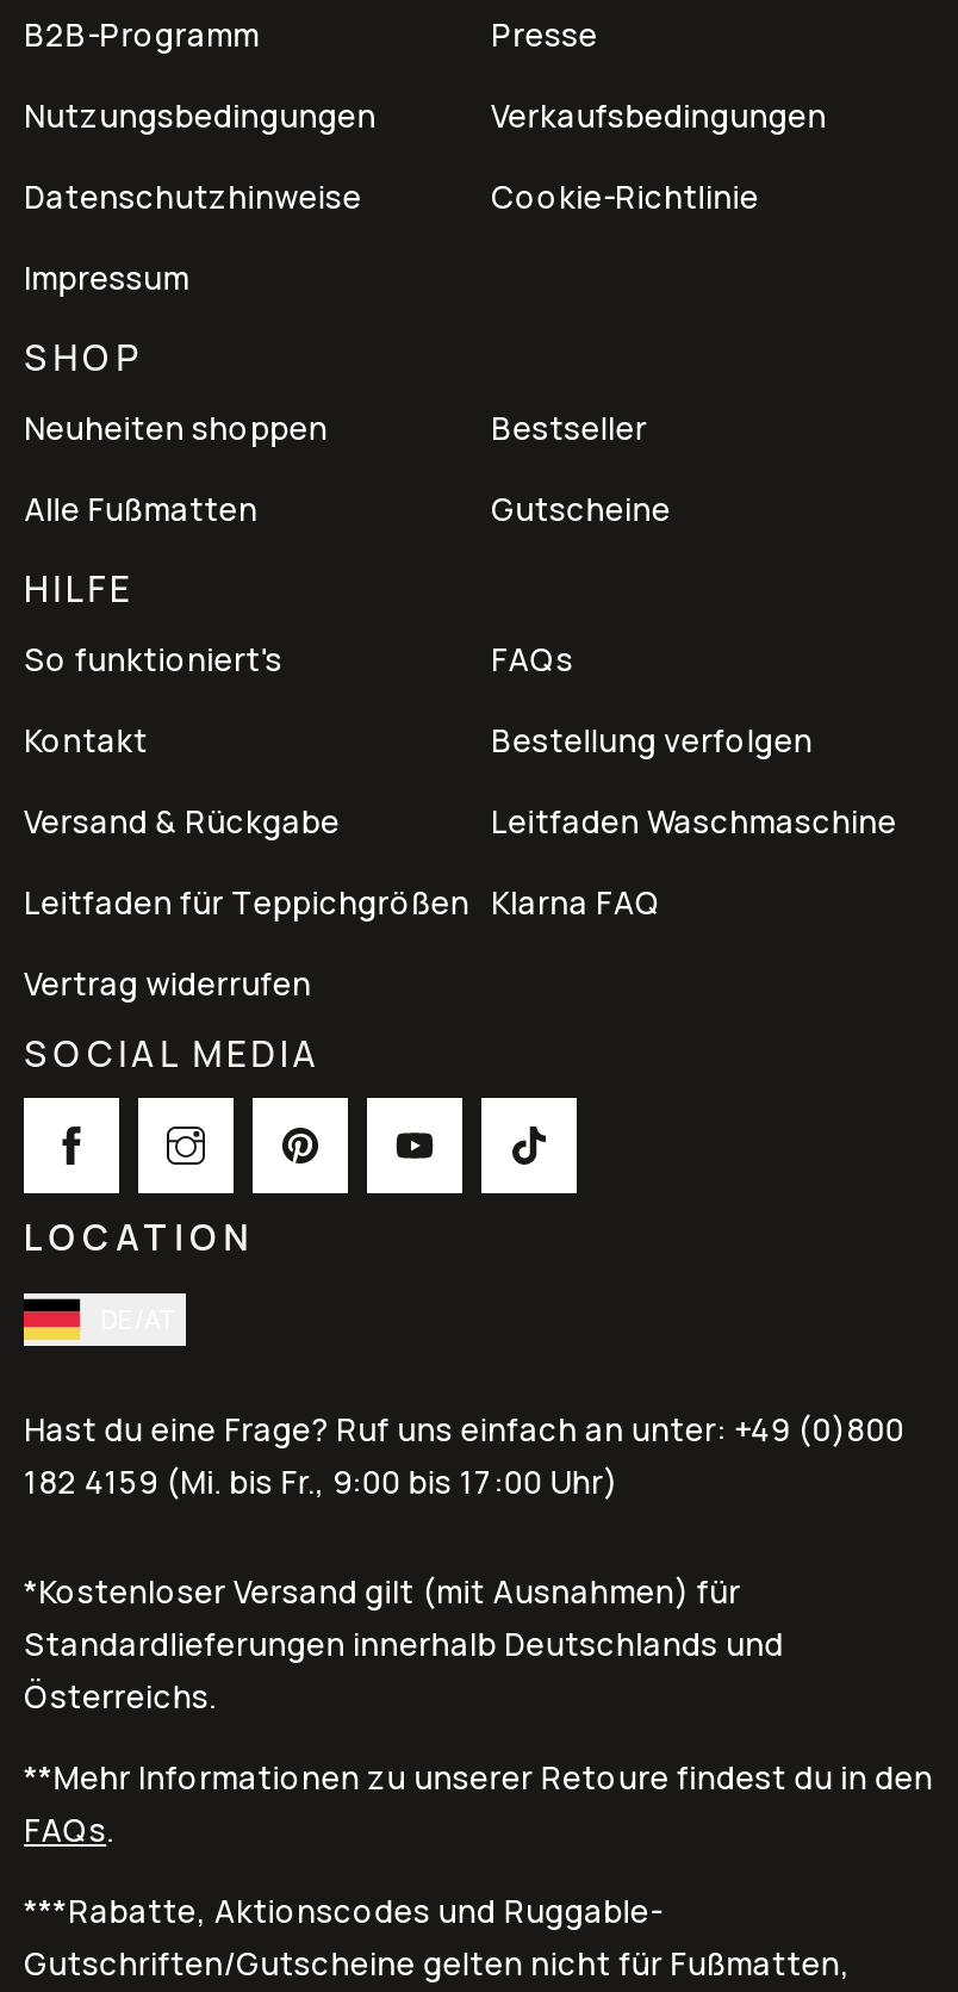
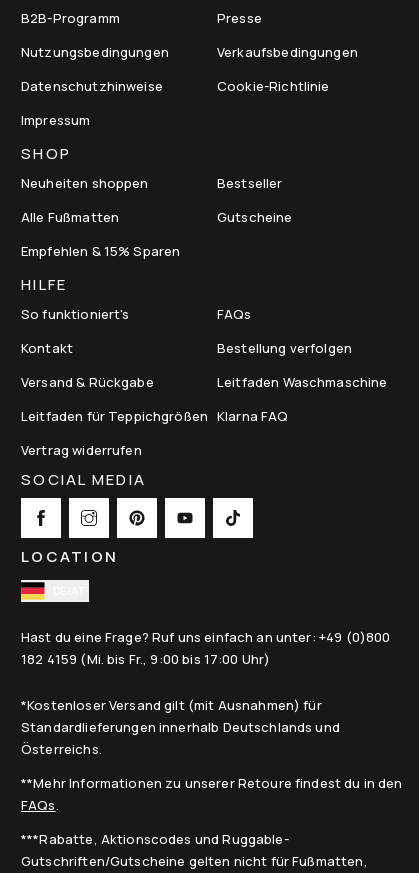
none -> [21,242,180,260] Empfehlen & 15% Sparen

